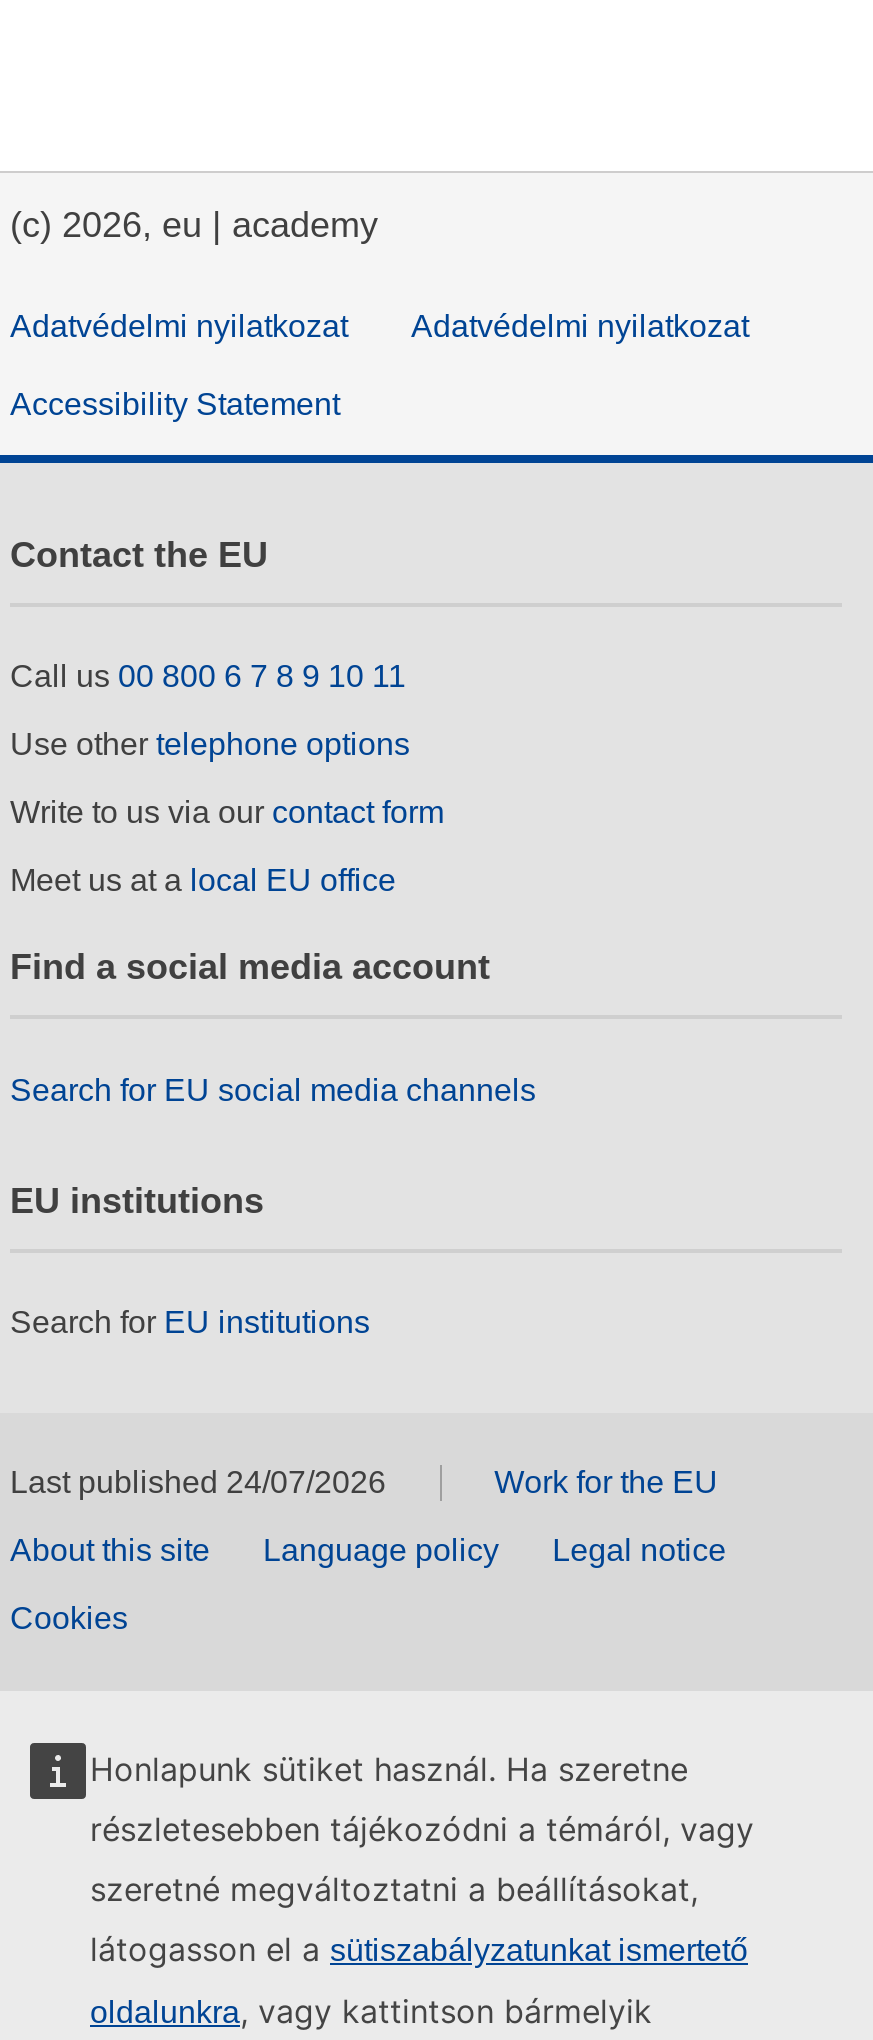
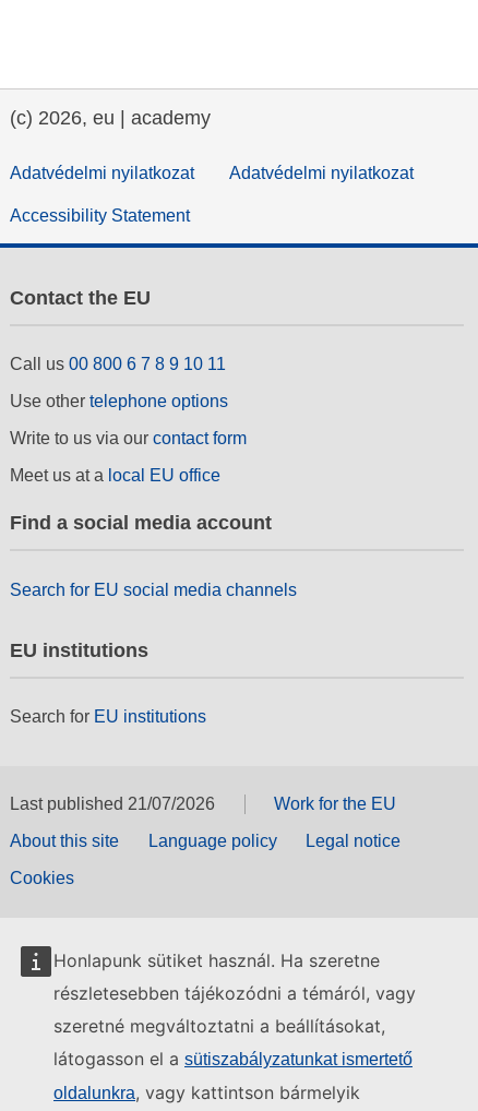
[10,1466,386,1500] Last published 24/07/2026 -> [10,795,215,814] Last published 21/07/2026

